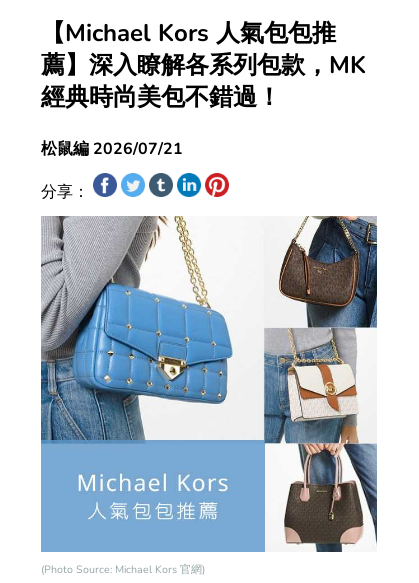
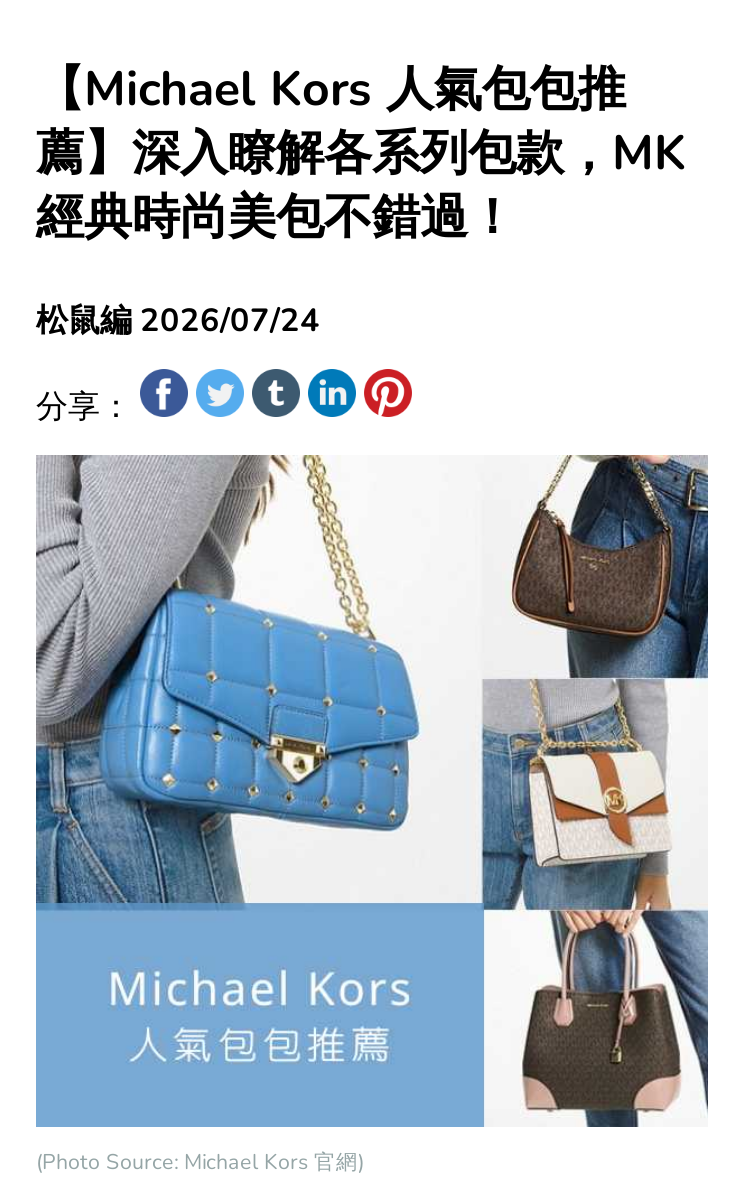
[41,138,183,160] 松鼠編 2026/07/21 -> [36,299,320,343] 松鼠編 2026/07/24

